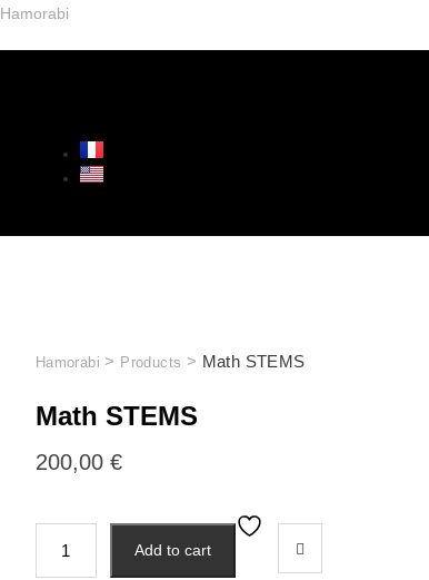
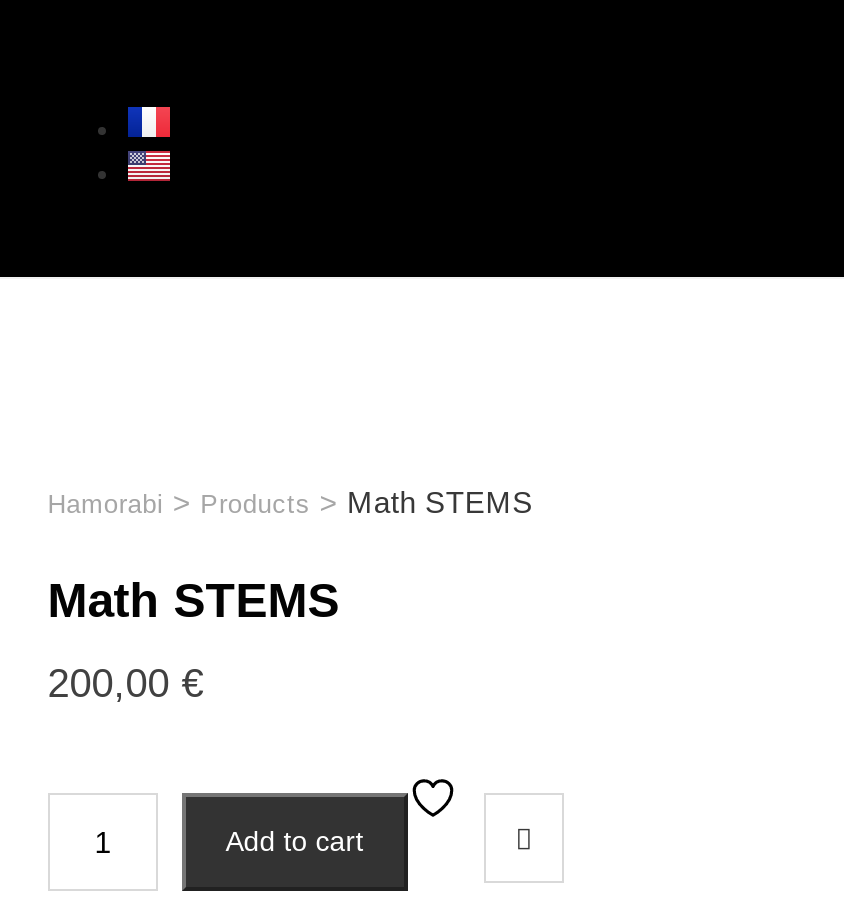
[0,4,69,22] Hamorabi -> none

